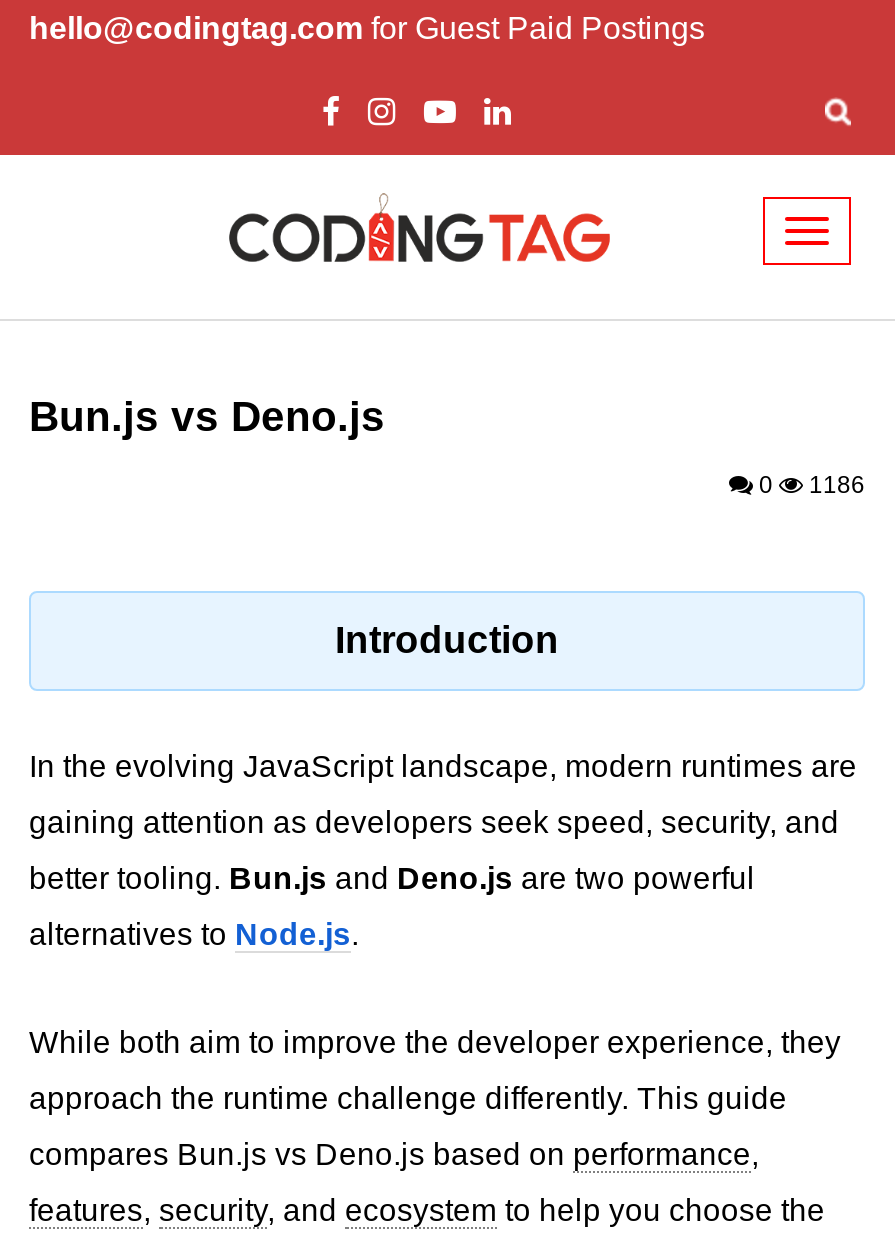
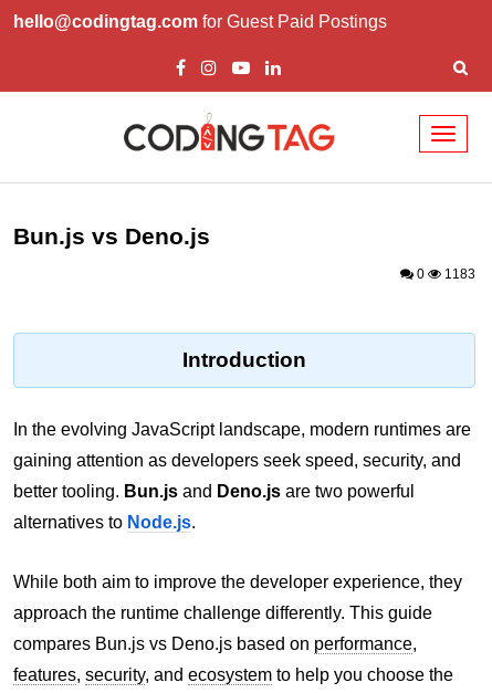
[753,471,865,499] 0 1186 -> [414,266,475,282] 0 1183

